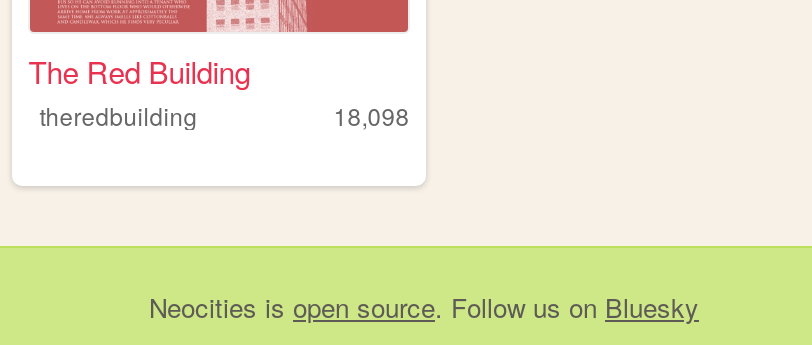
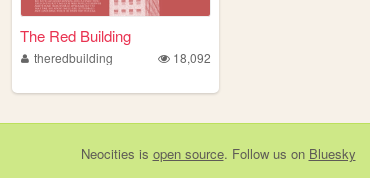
[333,97,409,131] 18,098 -> [173,49,211,66] 18,092

